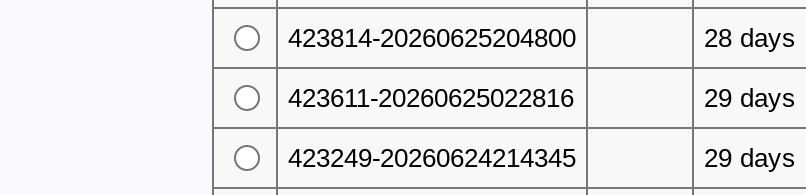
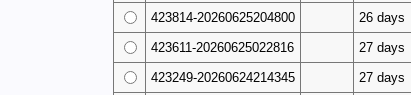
[704,23,796,53] 28 days -> [359,10,405,25] 26 days
[704,83,796,113] 29 days -> [359,40,405,55] 27 days
[704,143,796,173] 29 days -> [359,70,405,85] 27 days

